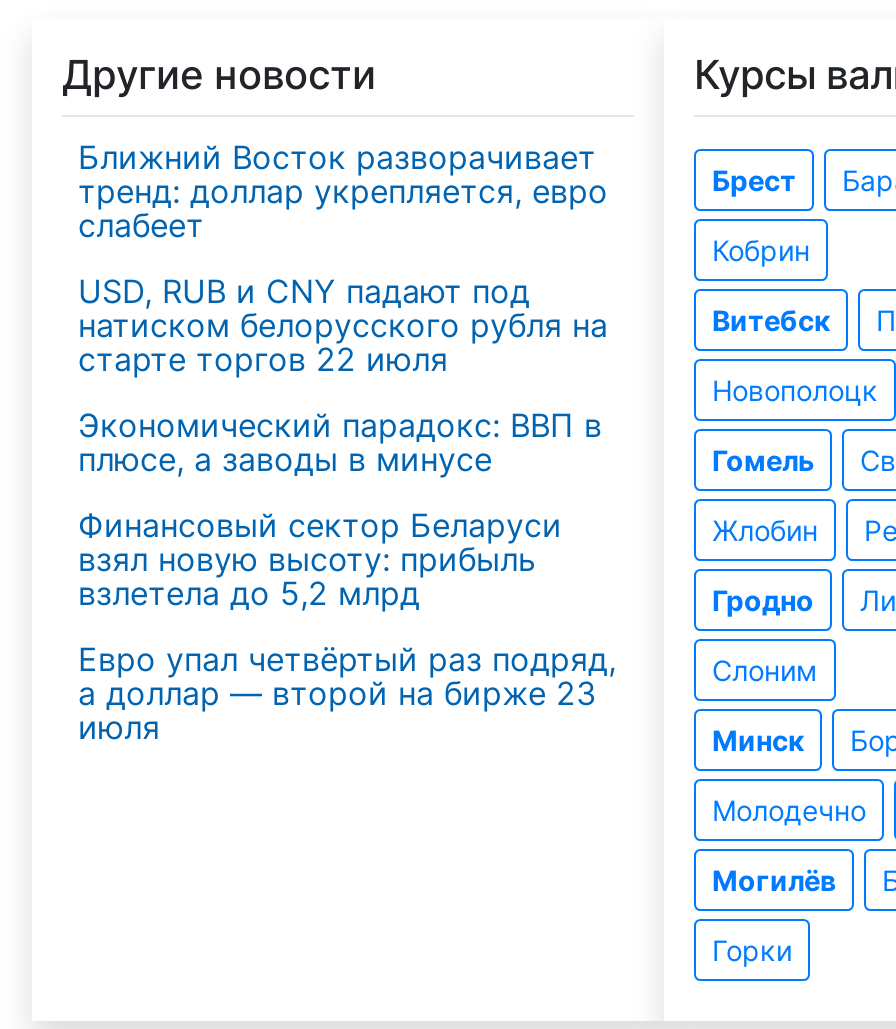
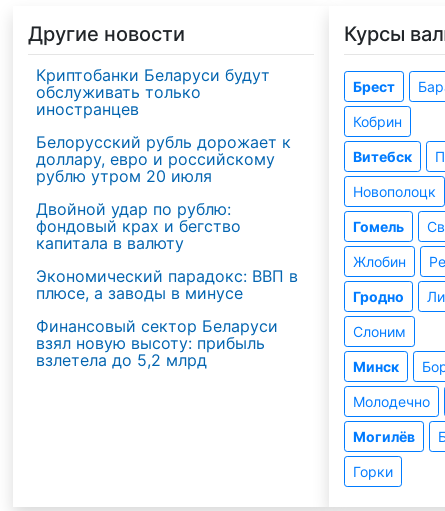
[78,137,608,379] Ближний Восток разворачивает | тренд: доллар укрепляется, евро | слабеет | USD, RUB и CNY падают под | натиском белорусского рубля на | старте торгов 22 июля -> [36,65,291,253] Криптобанки Беларуси будут | обслуживать только | иностранцев | Белорусский рубль дорожает к | доллару, евро и российскому | рублю утром 20 июля | Двойной удар по рублю: | фондовый крах и бегство | капитала в валюту
moved [78,405,602,613] -> [36,266,298,370]: Экономический парадокс: ВВП в | плюсе, а заводы в минусе | Финансовый сектор Беларуси | взял новую высоту: прибыль | взлетела до 5,2 млрд
[78,639,616,747] Евро упал четвёртый раз подряд, | а доллар — второй на бирже 23 | июля -> none

